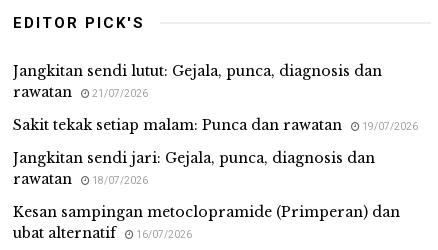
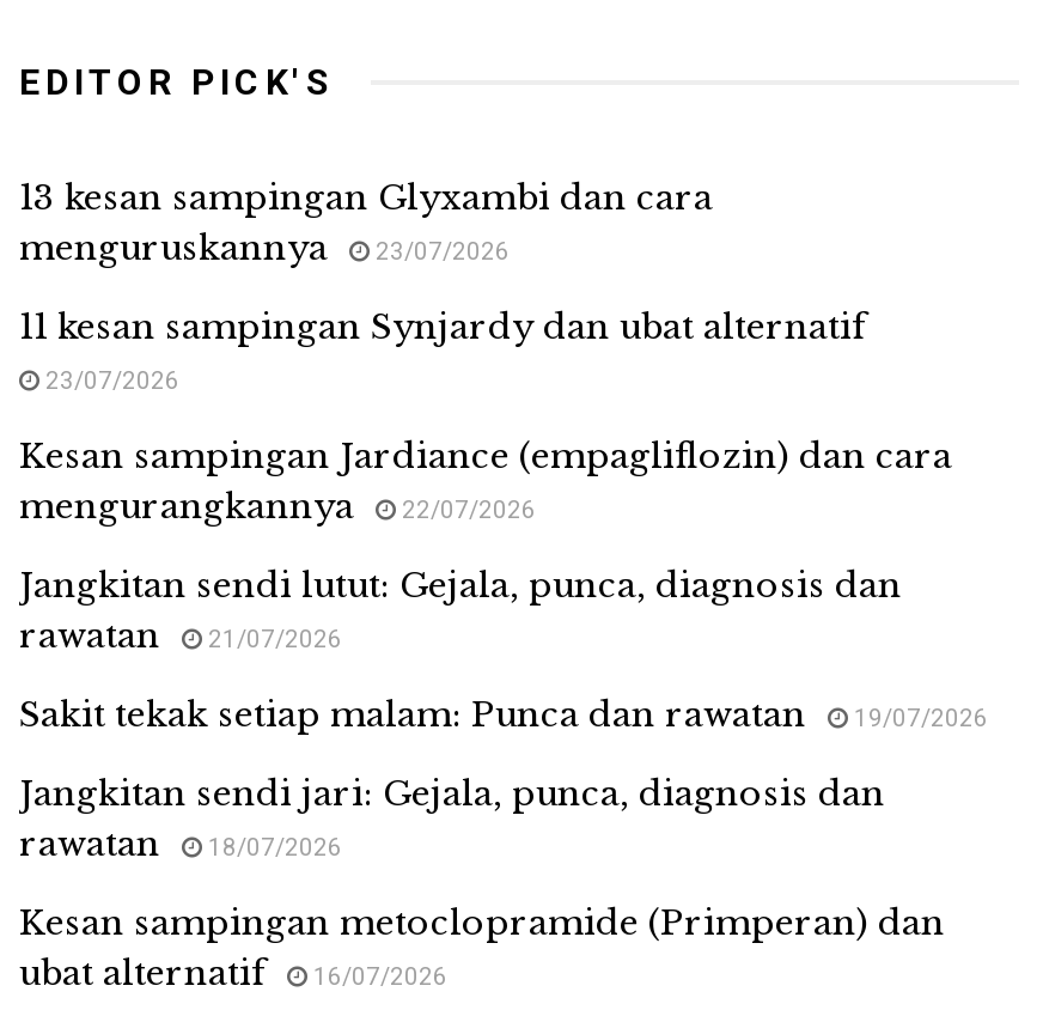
none -> [19,175,952,527] 13 kesan sampingan Glyxambi dan cara | menguruskannya | 23/07/2026 | 11 kesan sampingan Synjardy dan ubat alternatif | 23/07/2026 | Kesan sampingan Jardiance (empagliflozin) dan cara | mengurangkannya | 22/07/2026

